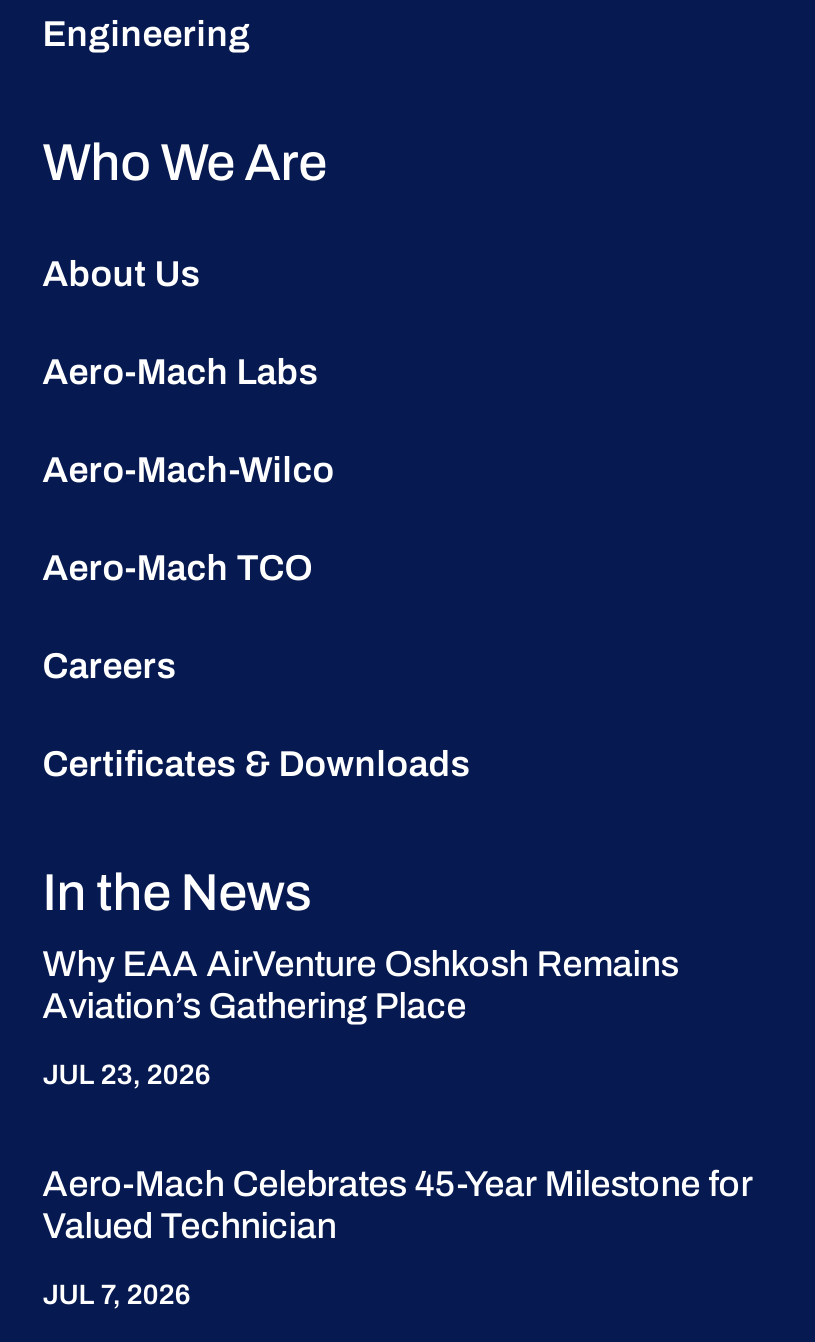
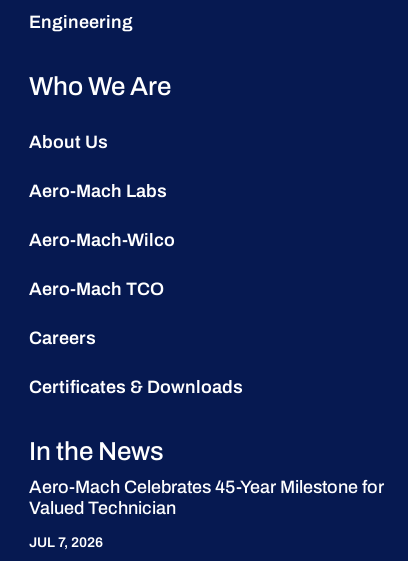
[43,945,679,1091] Why EAA AirVenture Oshkosh Remains | Aviation’s Gathering Place | JUL 23, 2026 -> none

